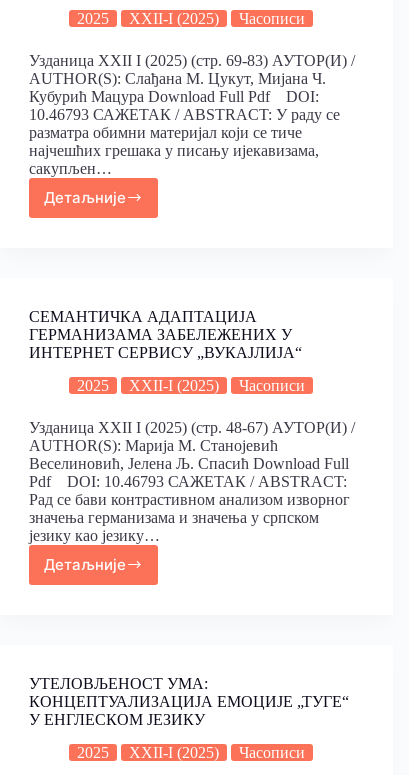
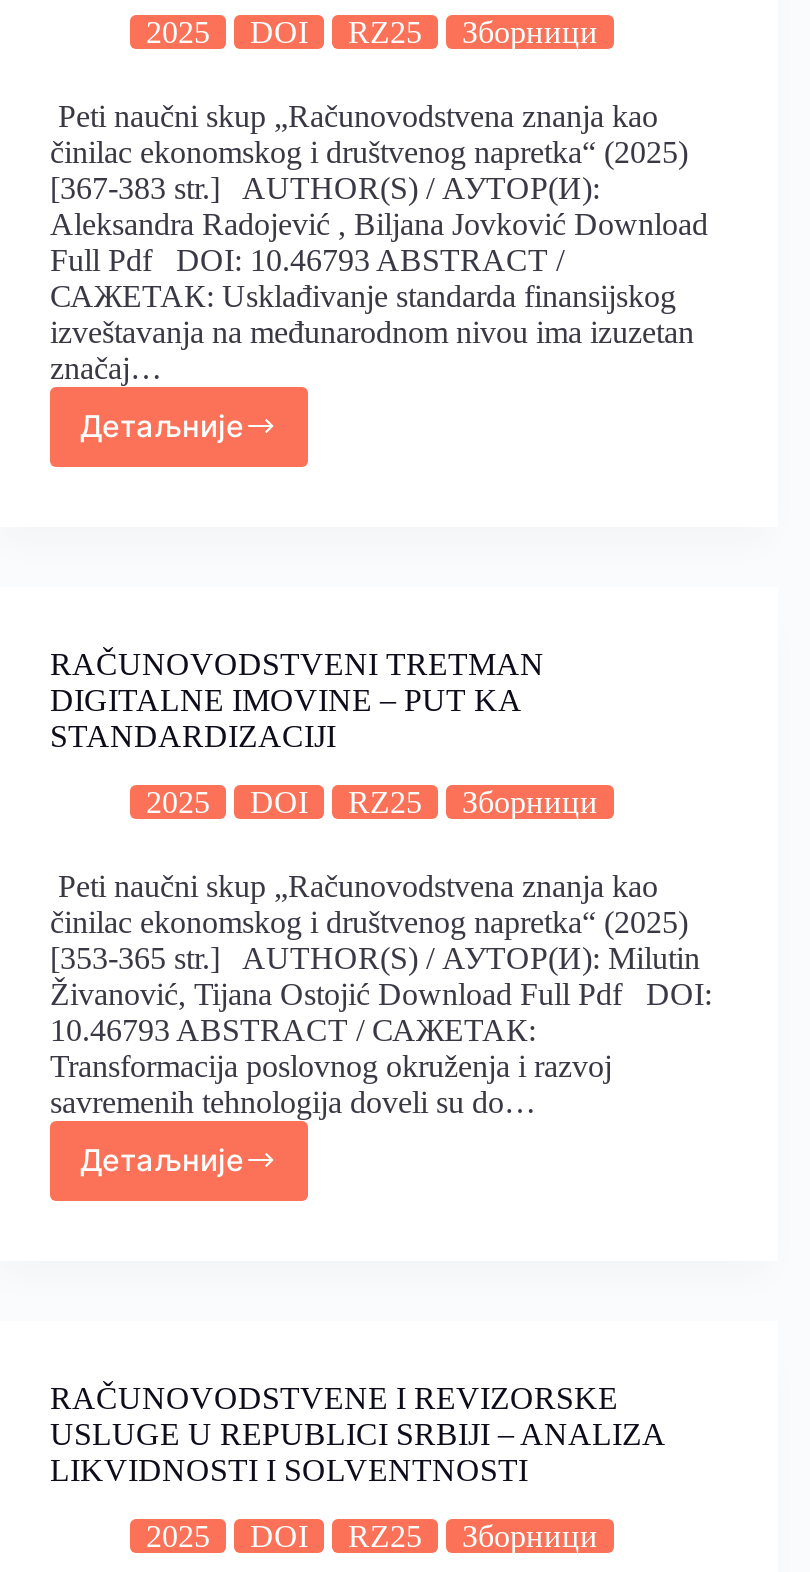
[129,10,305,27] XXII-I (2025) | Часописи -> [250,15,598,49] DOI | RZ25 | Зборници
[29,52,355,177] Узданица XXII I (2025) (стр. 69-83) АУТОР(И) / | AUTHOR(S): Слађана М. Цукут, Мијана Ч. | Кубурић Мацура Download Full Pdf DOI: | 10.46793 САЖЕТАК / ABSTRACT: У раду се | разматра обимни материјал који се тиче | најчешћих грешака у писању ијекавизама, | сакупљен… -> [50,99,708,385] Peti naučni skup „Računovodstvena znanja kao | činilac ekonomskog i društvenog napretka“ (2025) | [367-383 str.] AUTHOR(S) / АУТОР(И): | Aleksandra Radojević , Biljana Jovković Download | Full Pdf DOI: 10.46793 ABSTRACT / | САЖЕТАК: Usklađivanje standarda finansijskog | izveštavanja na međunarodnom nivou ima izuzetan | značaj…
[29,308,302,361] СЕМАНТИЧКА АДАПТАЦИЈА | ГЕРМАНИЗАМА ЗАБЕЛЕЖЕНИХ У | ИНТЕРНЕТ СЕРВИСУ „ВУКАЈЛИЈА“ -> [50,647,544,753] RAČUNOVODSTVENI TRETMAN | DIGITALNE IMOVINE – PUT KA | STANDARDIZACIJI
[129,377,305,394] XXII-I (2025) | Часописи -> [250,785,598,819] DOI | RZ25 | Зборници
[29,419,355,544] Узданица XXII I (2025) (стр. 48-67) АУТОР(И) / | AUTHOR(S): Марија М. Станојевић | Веселиновић, Јелена Љ. Спасић Download Full | Pdf DOI: 10.46793 САЖЕТАК / ABSTRACT: | Рад се бави контрастивном анализом изворног | значења германизама и значења у српском | језику као језику… -> [50,869,712,1119] Peti naučni skup „Računovodstvena znanja kao | činilac ekonomskog i društvenog napretka“ (2025) | [353-365 str.] AUTHOR(S) / АУТОР(И): Milutin | Živanović, Tijana Ostojić Download Full Pdf DOI: | 10.46793 ABSTRACT / САЖЕТАК: | Transformacija poslovnog okruženja i razvoj | savremenih tehnologija doveli su do…
[29,675,349,728] УТЕЛОВЉЕНОСТ УМА: | КОНЦЕПТУАЛИЗАЦИЈА ЕМОЦИЈЕ „ТУГЕ“ | У ЕНГЛЕСКОМ ЈЕЗИКУ -> [50,1381,664,1487] RAČUNOVODSTVENE I REVIZORSKE | USLUGE U REPUBLICI SRBIJI – ANALIZA | LIKVIDNOSTI I SOLVENTNOSTI
[129,744,305,761] XXII-I (2025) | Часописи -> [250,1518,598,1552] DOI | RZ25 | Зборници

